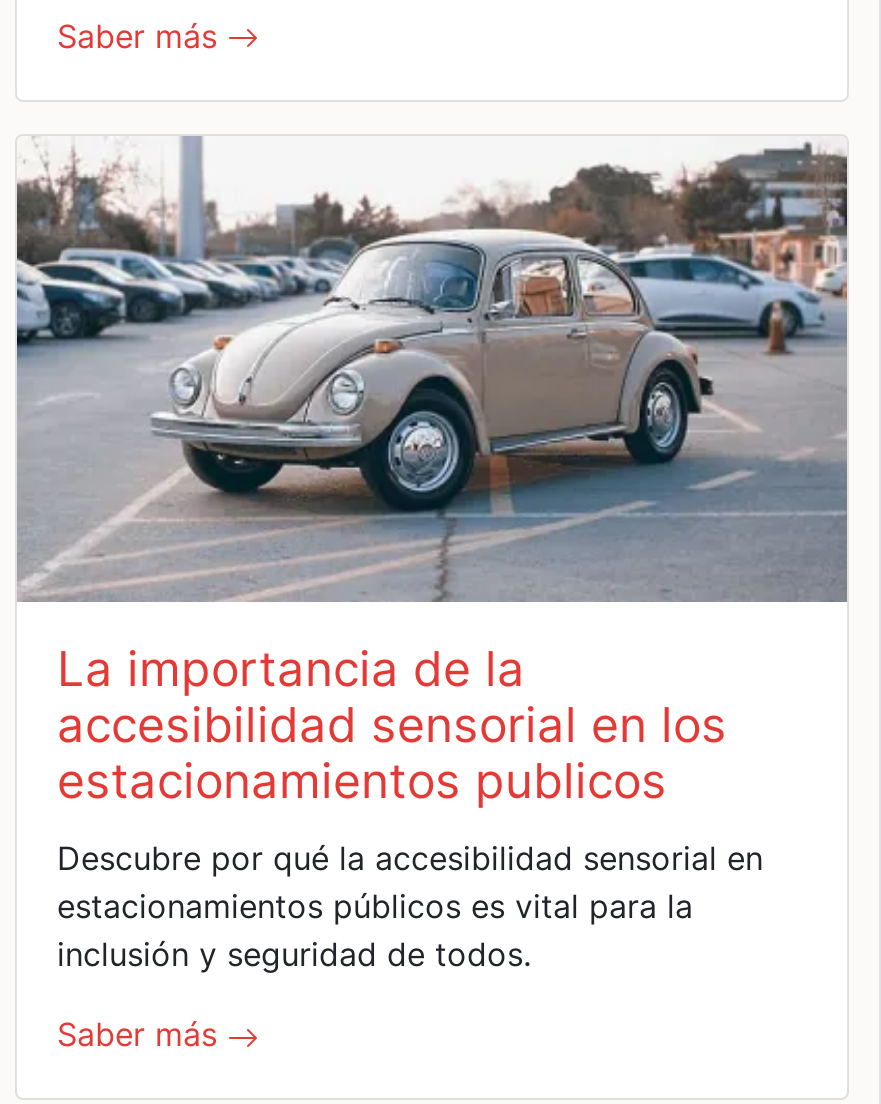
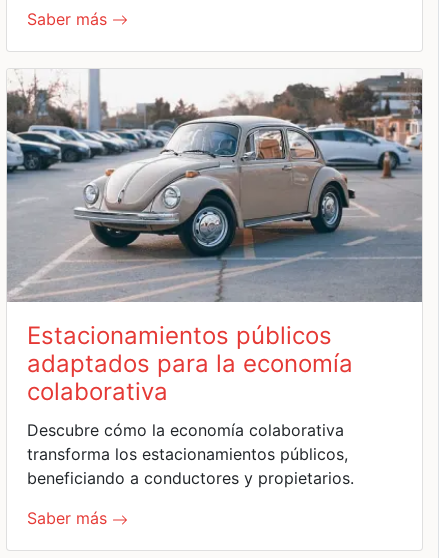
[57,640,727,810] La importancia de la | accesibilidad sensorial en los | estacionamientos publicos -> [27,321,353,406] Estacionamientos públicos | adaptados para la economía | colaborativa
[57,838,763,974] Descubre por qué la accesibilidad sensorial en | estacionamientos públicos es vital para la | inclusión y seguridad de todos. -> [27,420,354,488] Descubre cómo la economía colaborativa | transforma los estacionamientos públicos, | beneficiando a conductores y propietarios.

